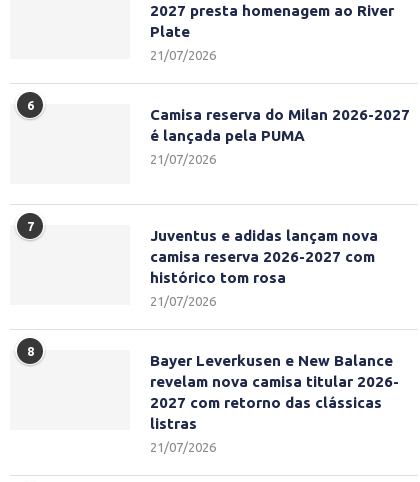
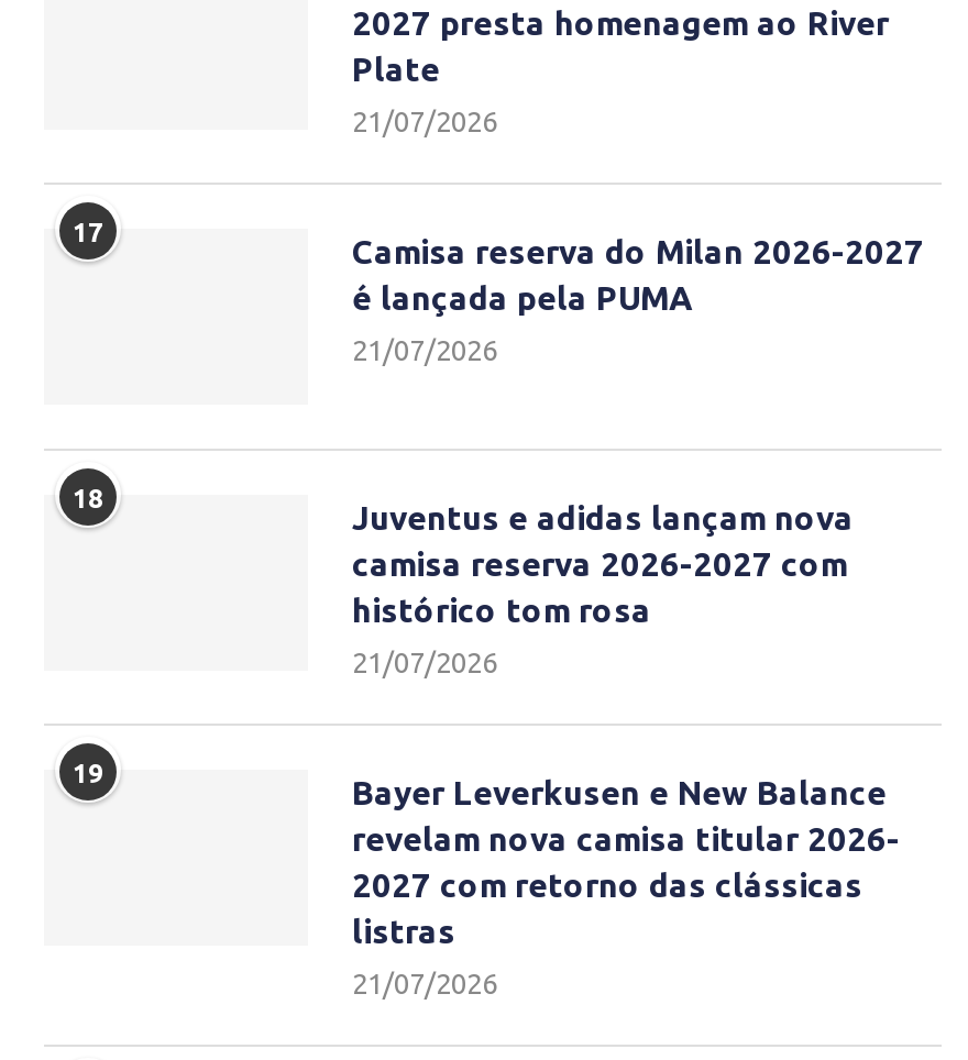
[26,99,33,112] 6 -> [73,218,103,247] 17
[26,220,33,233] 7 -> [73,484,103,513] 18
[26,345,33,358] 8 -> [73,759,103,788] 19

